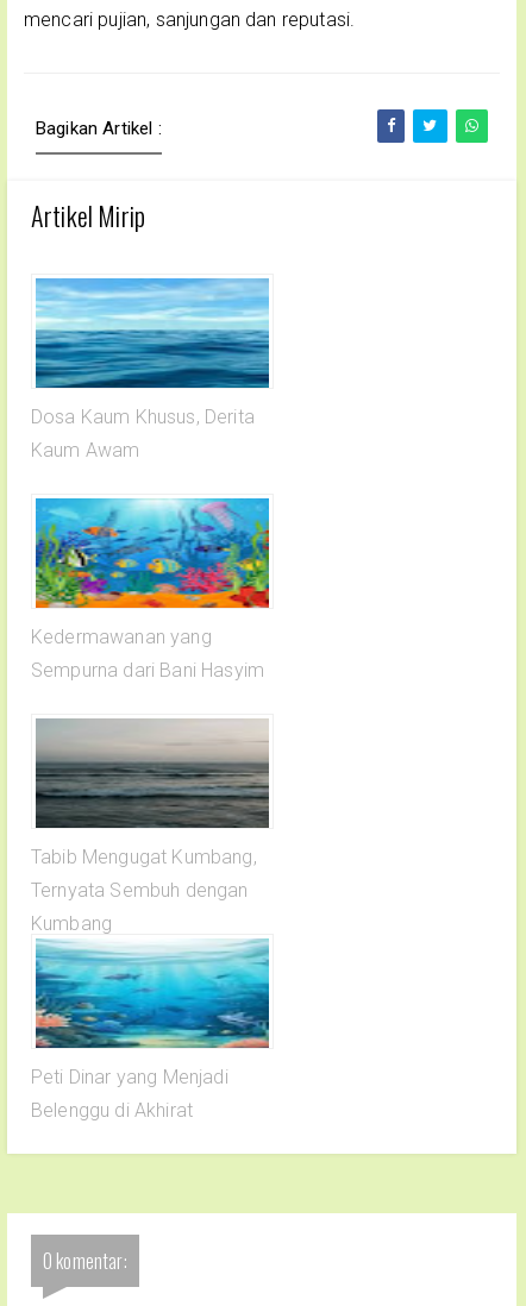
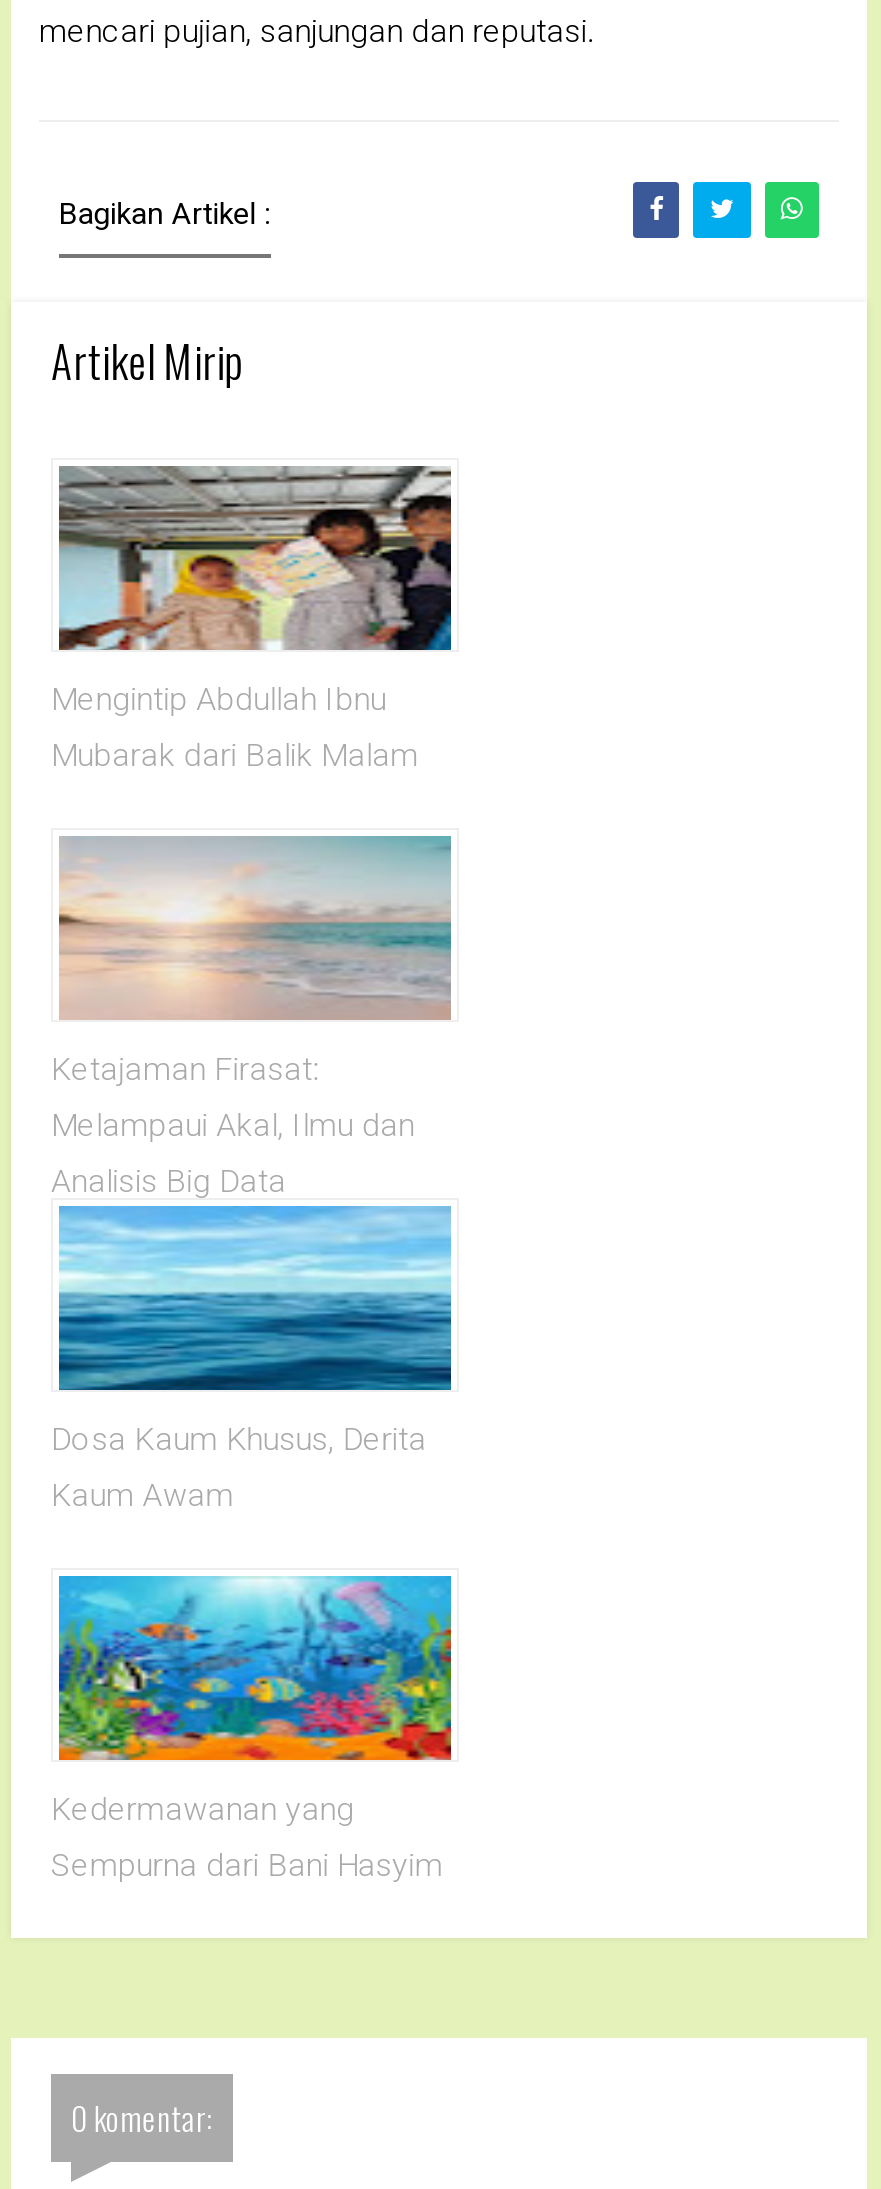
none -> [51,464,453,773] [image] | Mengintip Abdullah Ibnu | Mubarak dari Balik Malam
none -> [51,836,453,1199] [image] | Ketajaman Firasat: | Melampaui Akal, Ilmu dan | Analisis Big Data
moved [31,277,271,681] -> [51,1204,455,1883]: [image] | Dosa Kaum Khusus, Derita | Kaum Awam | Kedermawanan yang | Sempurna dari Bani Hasyim
[31,718,270,934] [image] | Tabib Mengugat Kumbang, | Ternyata Sembuh dengan | Kumbang -> none
[31,938,270,1121] [image] | Peti Dinar yang Menjadi | Belenggu di Akhirat -> none

